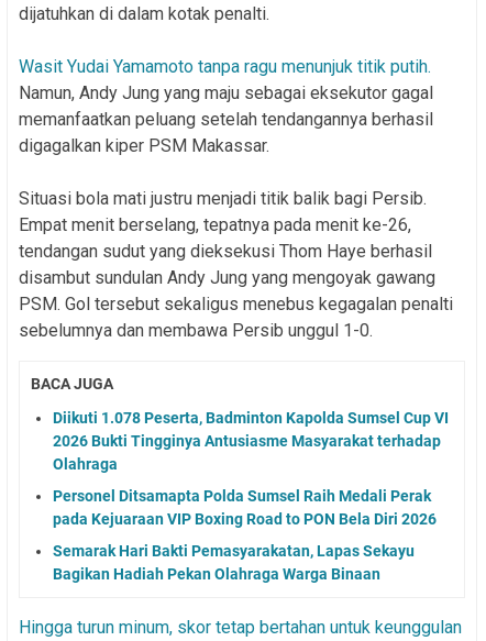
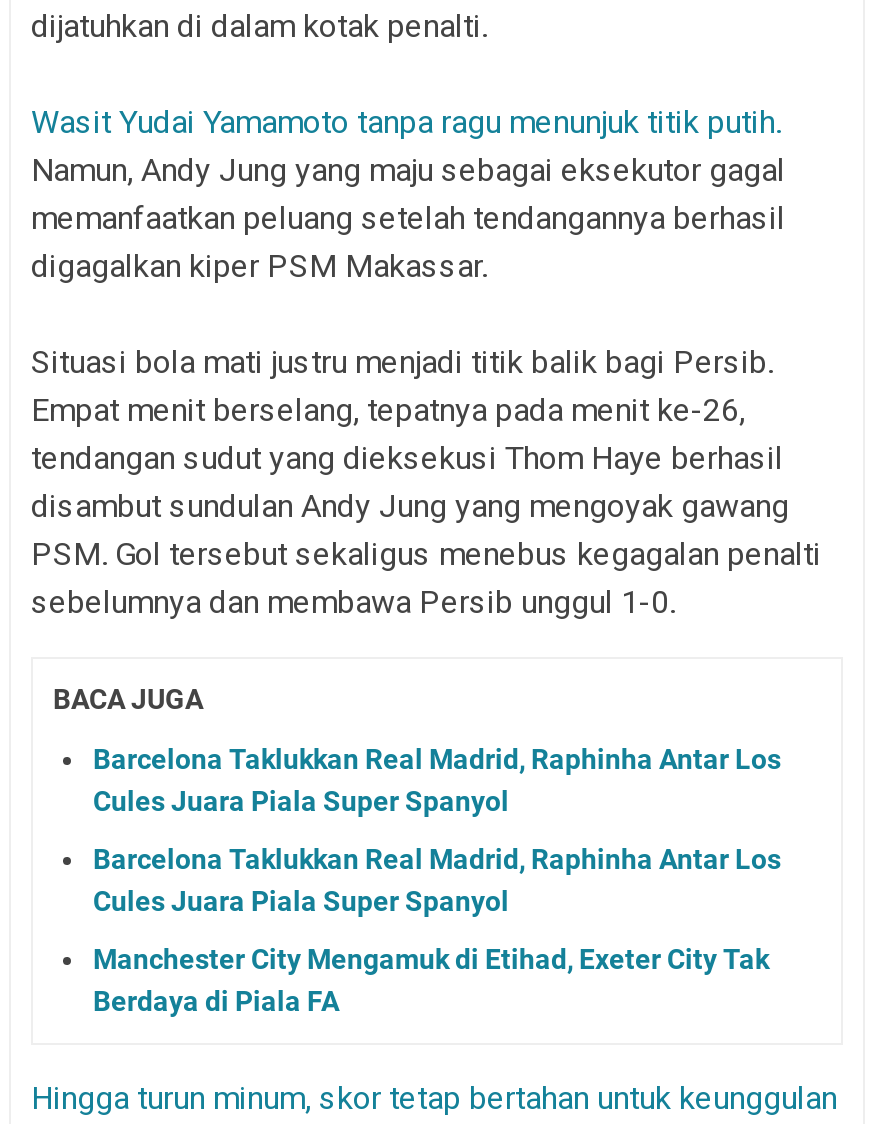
[53,409,449,472] Diikuti 1.078 Peserta, Badminton Kapolda Sumsel Cup VI | 2026 Bukti Tingginya Antusiasme Masyarakat terhadap | Olahraga -> [93,743,781,817] Barcelona Taklukkan Real Madrid, Raphinha Antar Los | Cules Juara Piala Super Spanyol
[53,487,437,527] Personel Ditsamapta Polda Sumsel Raih Medali Perak | pada Kejuaraan VIP Boxing Road to PON Bela Diri 2026 -> [93,843,781,917] Barcelona Taklukkan Real Madrid, Raphinha Antar Los | Cules Juara Piala Super Spanyol
[53,542,415,582] Semarak Hari Bakti Pemasyarakatan, Lapas Sekayu | Bagikan Hadiah Pekan Olahraga Warga Binaan -> [93,943,769,1017] Manchester City Mengamuk di Etihad, Exeter City Tak | Berdaya di Piala FA

